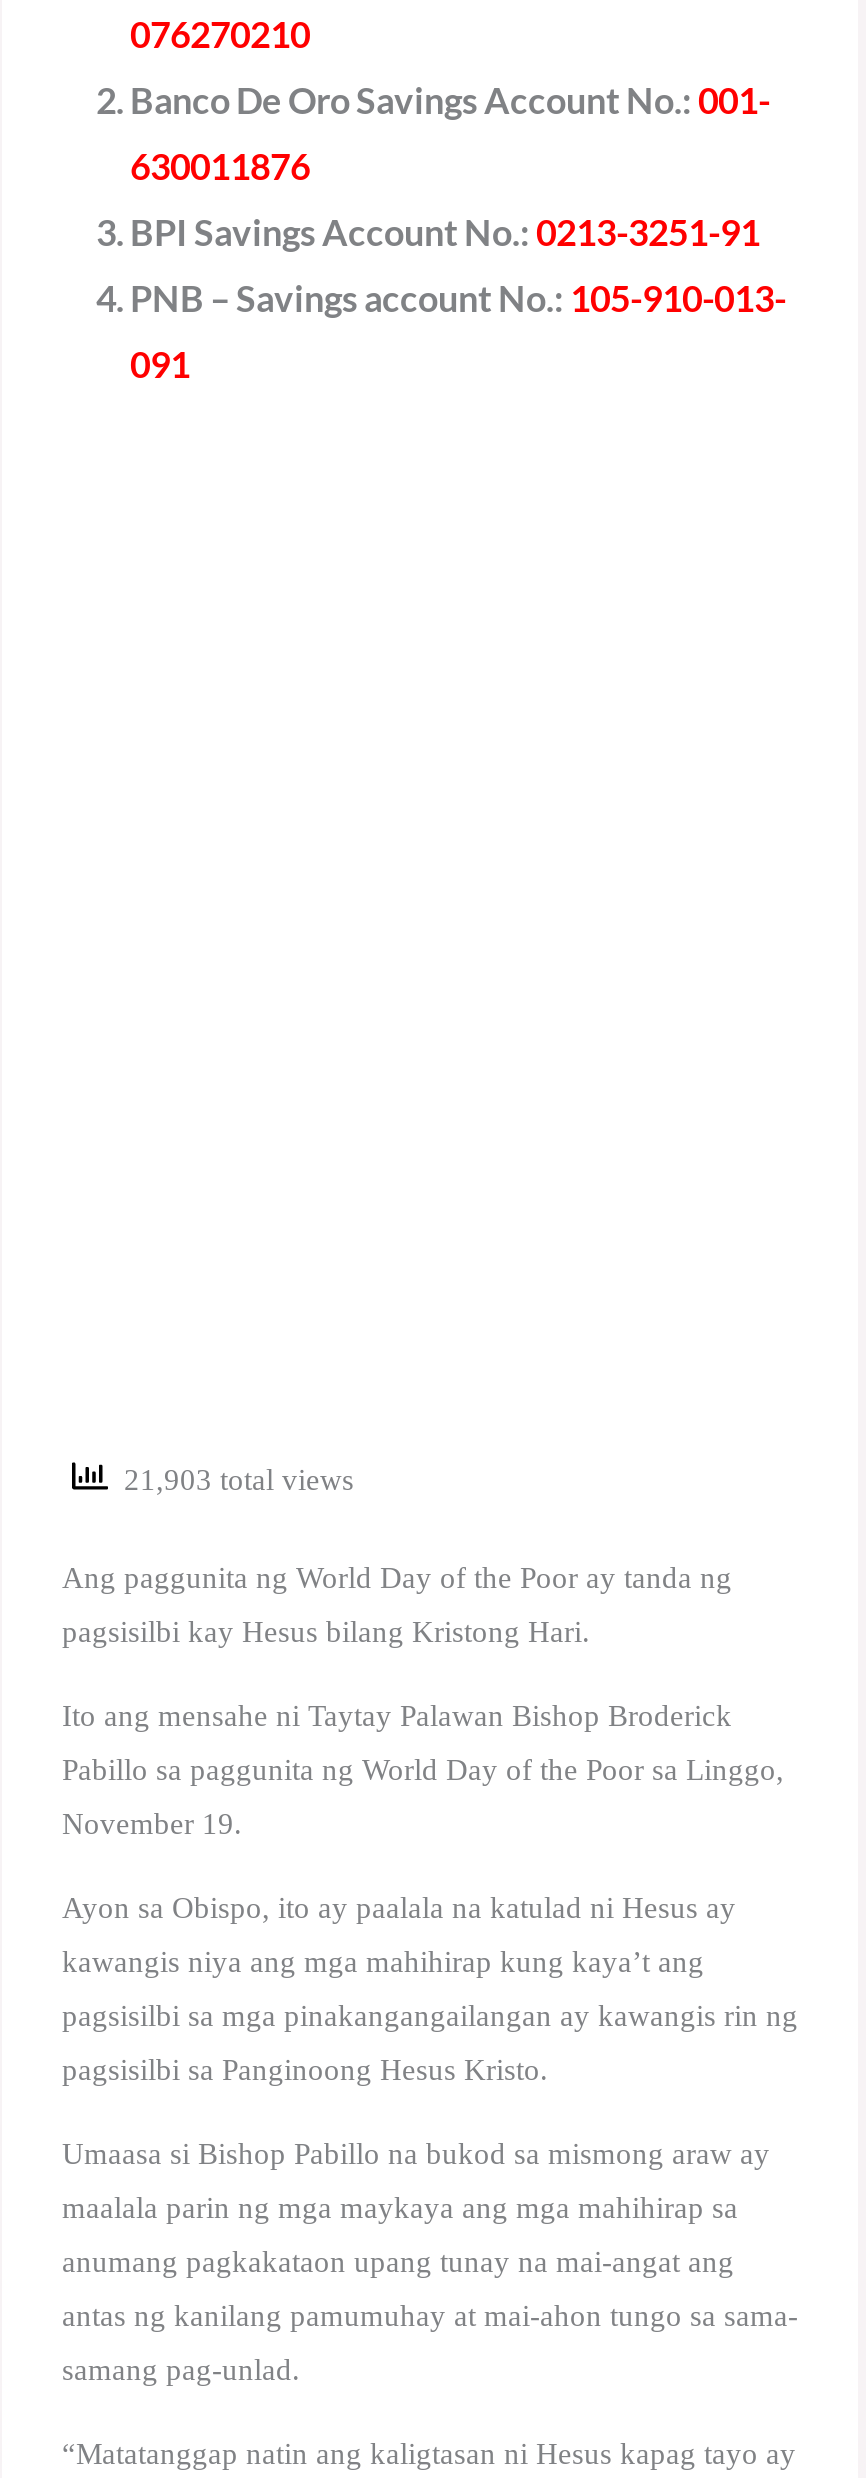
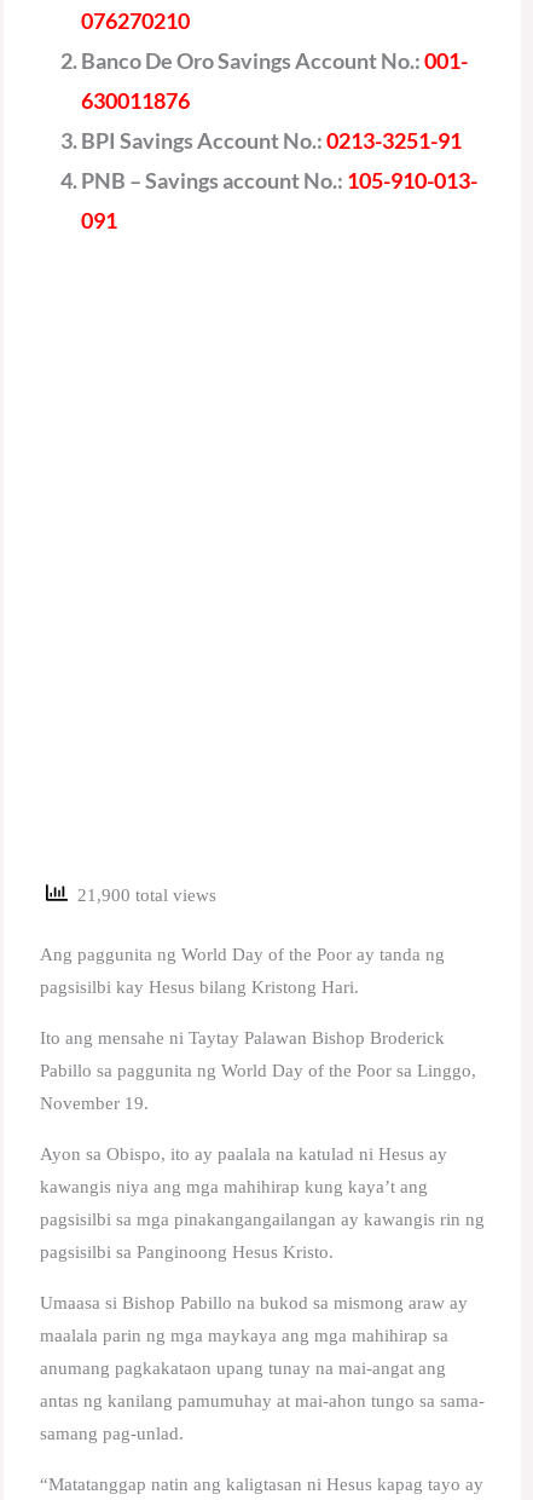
[108,1465,354,1497] 21,903 total views -> [68,886,216,905] 21,900 total views

